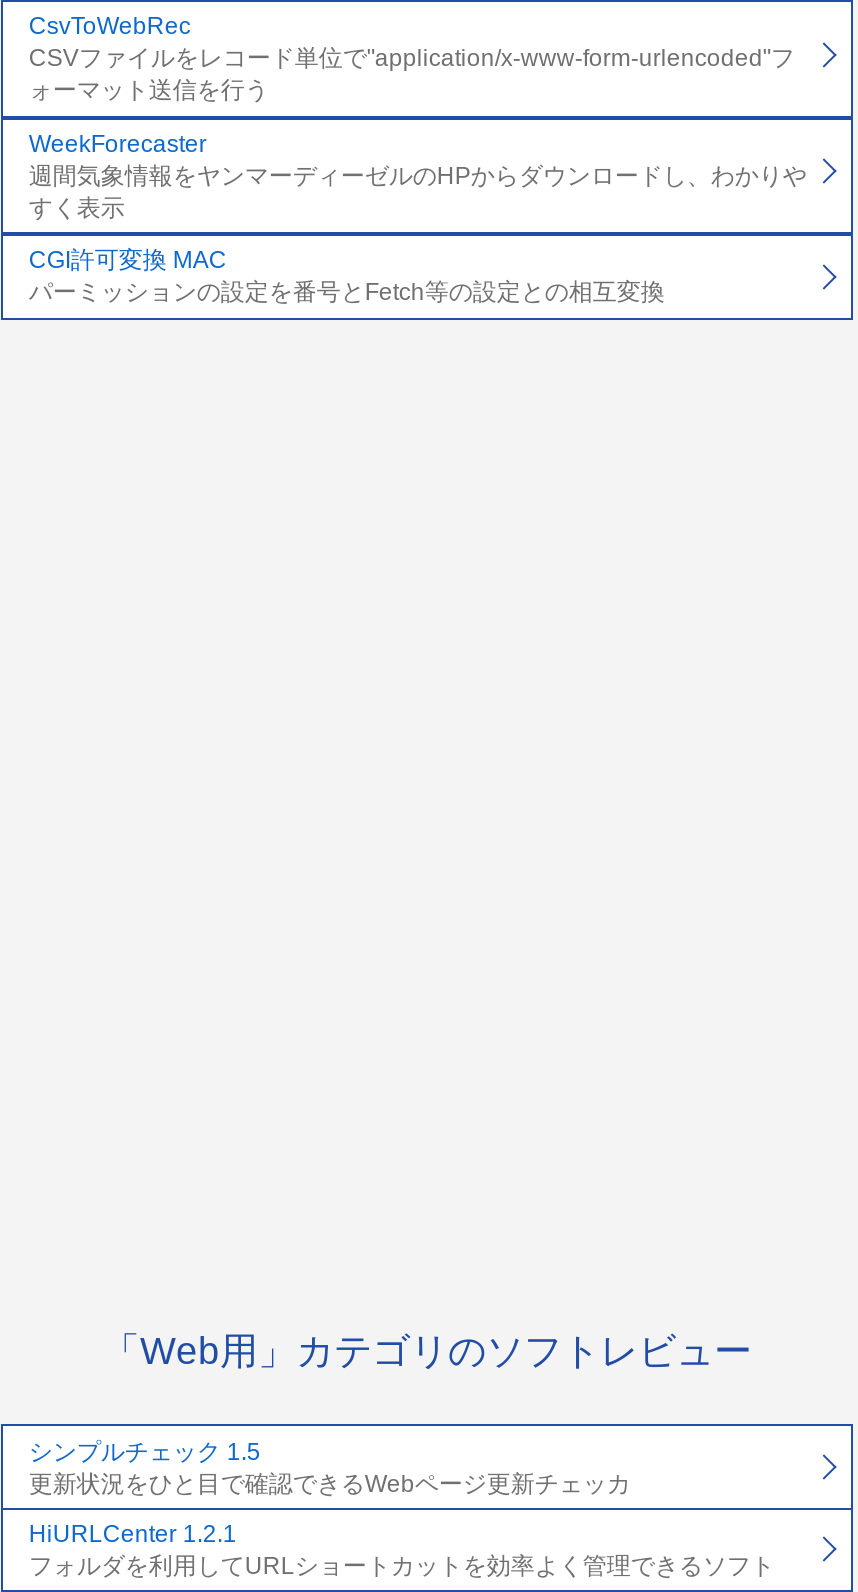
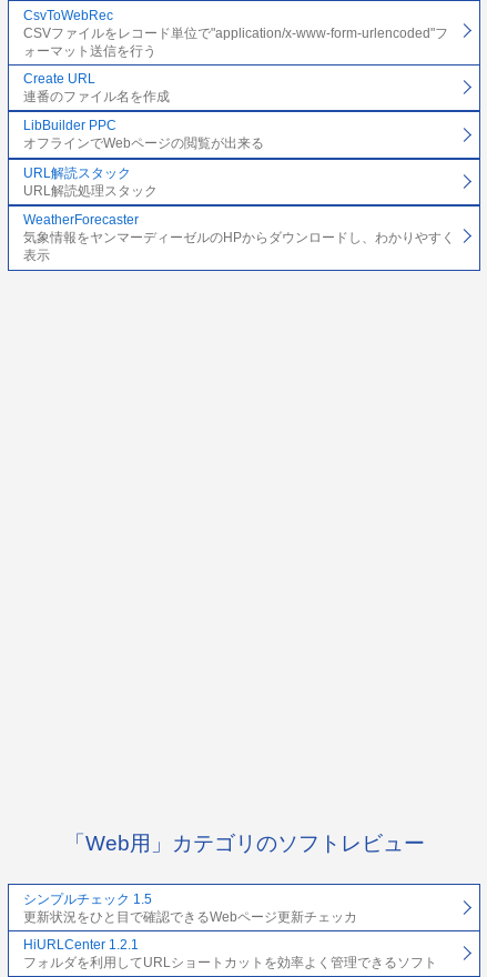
[29,130,807,307] WeekForecaster | 週間気象情報をヤンマーディーゼルのHPからダウンロードし、わかりや | すく表示 | CGI許可変換 MAC | パーミッションの設定を番号とFetch等の設定との相互変換 -> [23,71,455,264] Create URL | 連番のファイル名を作成 | LibBuilder PPC | オフラインでWebページの閲覧が出来る | URL解読スタック | URL解読処理スタック | WeatherForecaster | 気象情報をヤンマーディーゼルのHPからダウンロードし、わかりやすく | 表示

